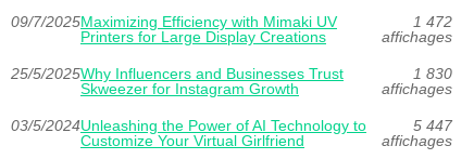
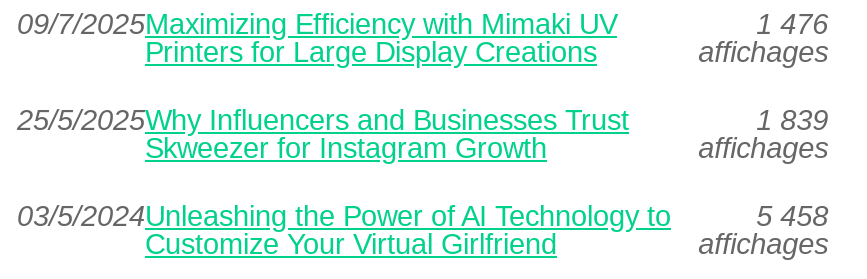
[413,13,452,31] 1 472 -> [756,9,828,41] 1 476
[413,65,452,83] 1 830 -> [756,105,828,137] 1 839
[413,117,452,134] 5 447 -> [756,201,828,233] 5 458

